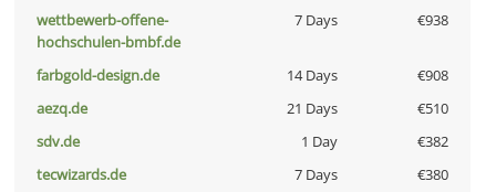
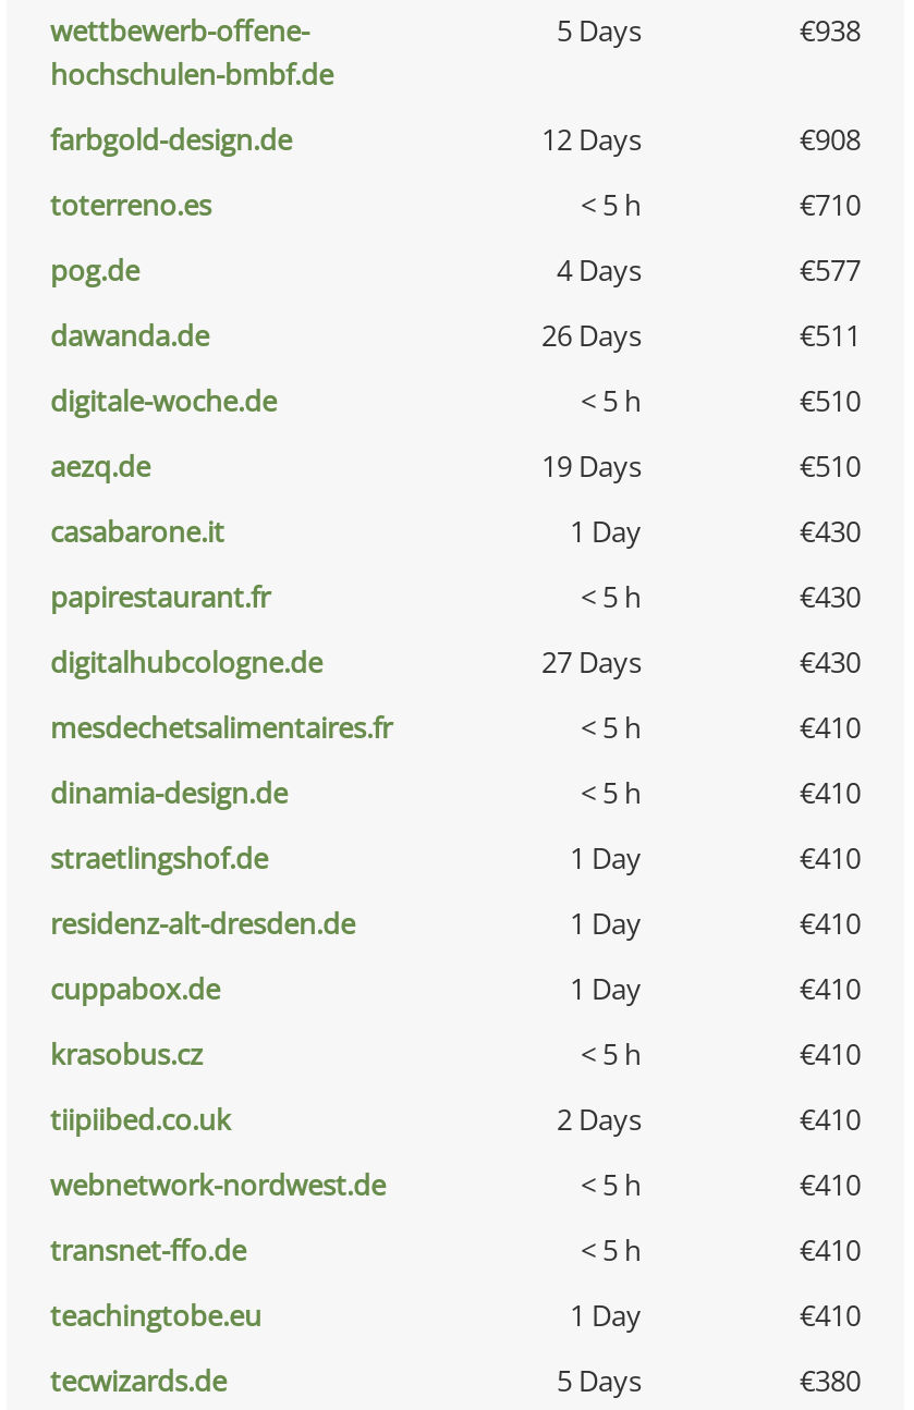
[294,10,337,30] 7 Days -> [557,11,642,50] 5 Days
[286,65,337,85] 14 Days -> [541,120,642,159] 12 Days
none -> [50,185,861,420] toterreno.es | < 5 h | €710 | pog.de | 4 Days | €577 | dawanda.de | 26 Days | €511 | digitale-woche.de | < 5 h | €510
[286,98,337,118] 21 Days -> [541,446,642,486] 19 Days
[37,131,80,151] sdv.de -> [50,512,224,551] casabarone.it
[417,131,448,151] €382 -> [50,512,861,1335] €430 | papirestaurant.fr | < 5 h | €430 | digitalhubcologne.de | 27 Days | €430 | mesdechetsalimentaires.fr | < 5 h | €410 | dinamia-design.de | < 5 h | €410 | straetlingshof.de | 1 Day | €410 | residenz-alt-dresden.de | 1 Day | €410 | cuppabox.de | 1 Day | €410 | krasobus.cz | < 5 h | €410 | tiipiibed.co.uk | 2 Days | €410 | webnetwork-nordwest.de | < 5 h | €410 | transnet-ffo.de | < 5 h | €410 | teachingtobe.eu | 1 Day | €410
[294,164,337,184] 7 Days -> [557,1361,642,1400] 5 Days

